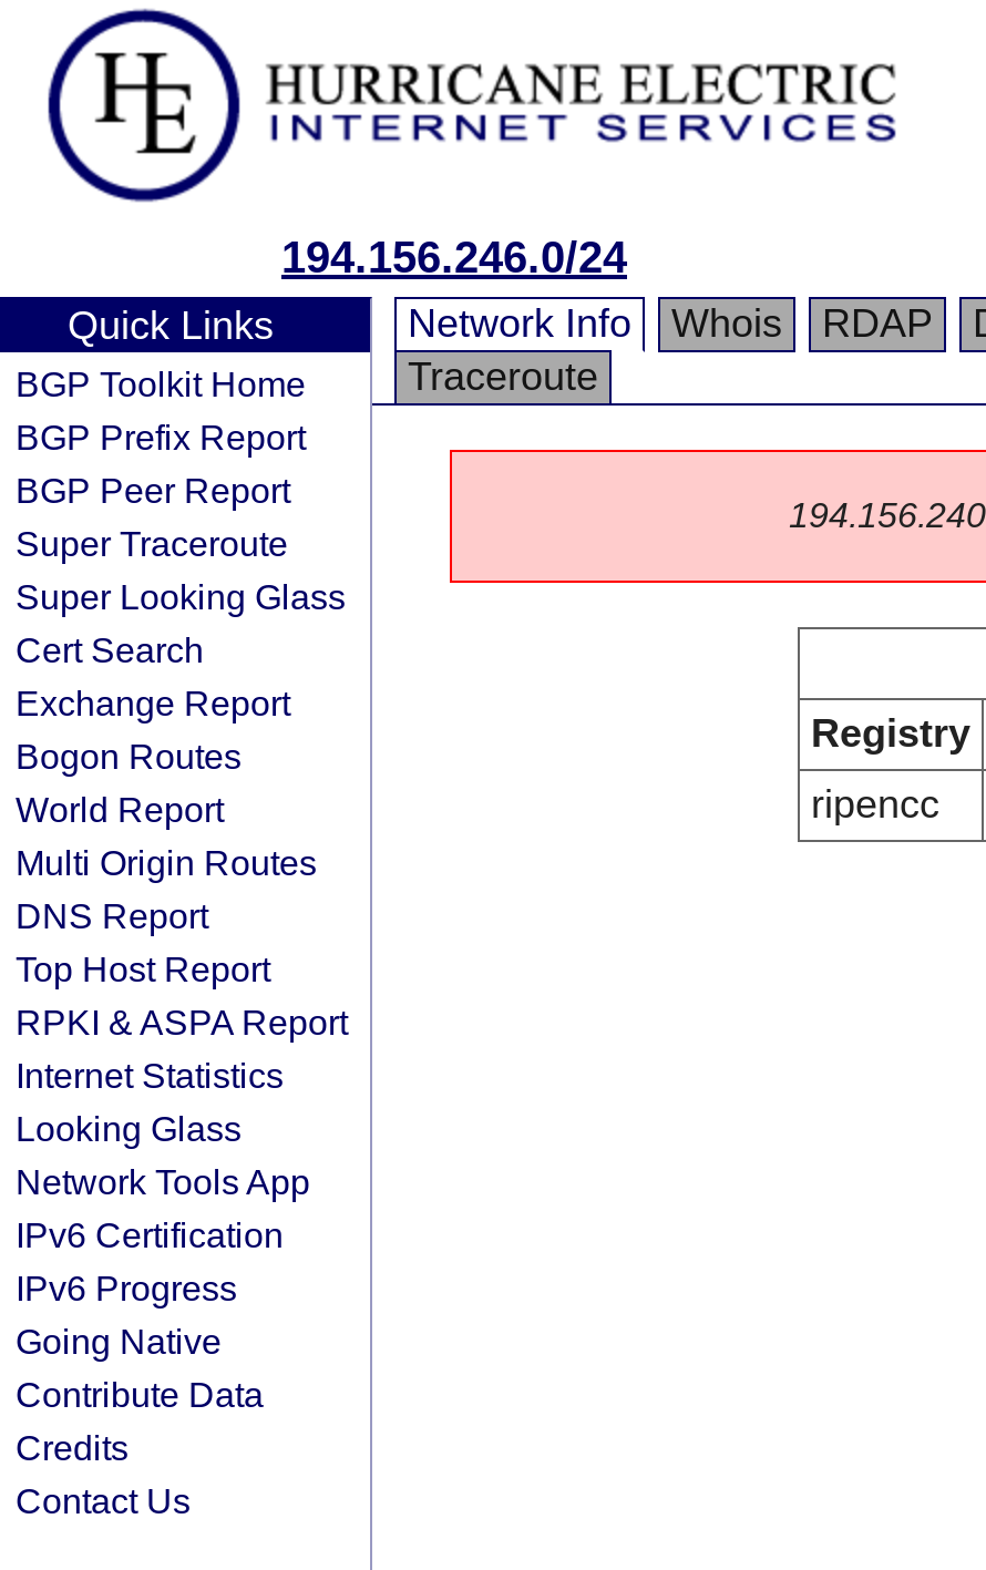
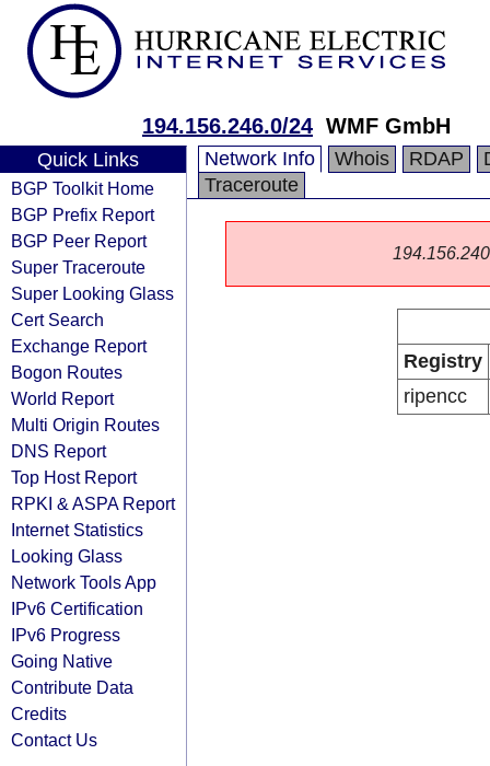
[281,233,627,281] 194.156.246.0/24 -> [142,114,451,138] 194.156.246.0/24 WMF GmbH

